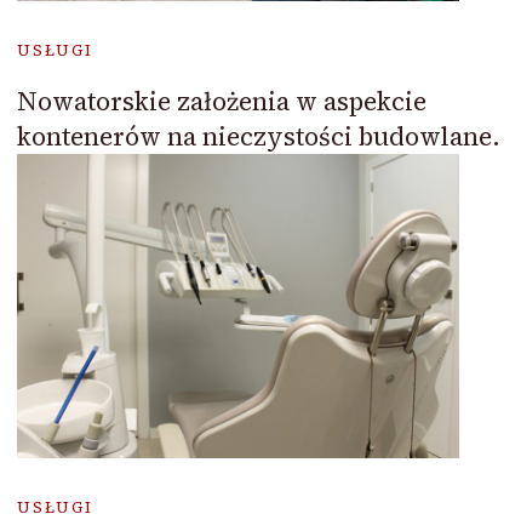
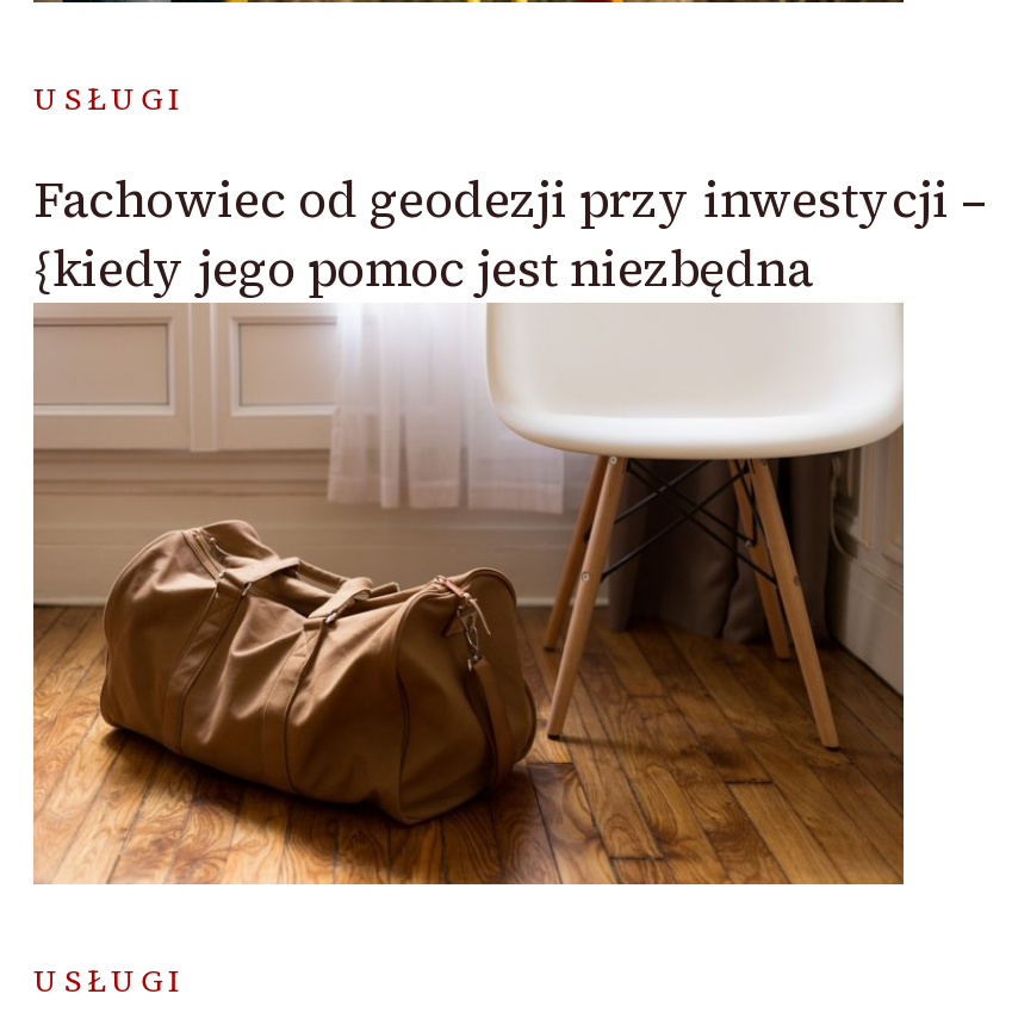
[17,84,500,154] Nowatorskie założenia w aspekcie | kontenerów na nieczystości budowlane. -> [33,164,987,303] Fachowiec od geodezji przy inwestycji – | {kiedy jego pomoc jest niezbędna
[16,173,459,459] [image] -> [33,322,904,884] [image]

